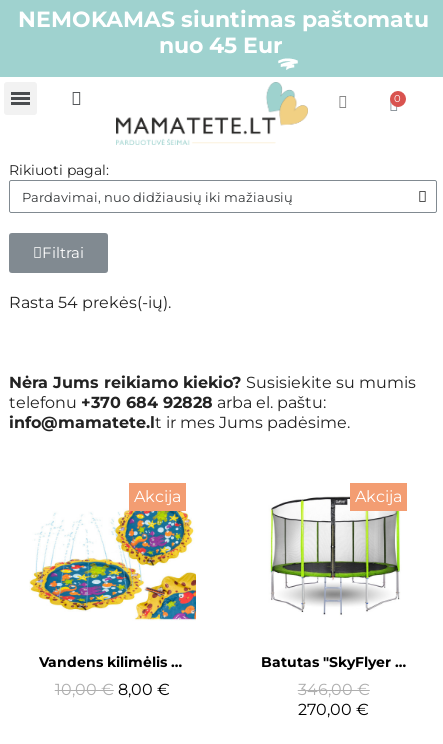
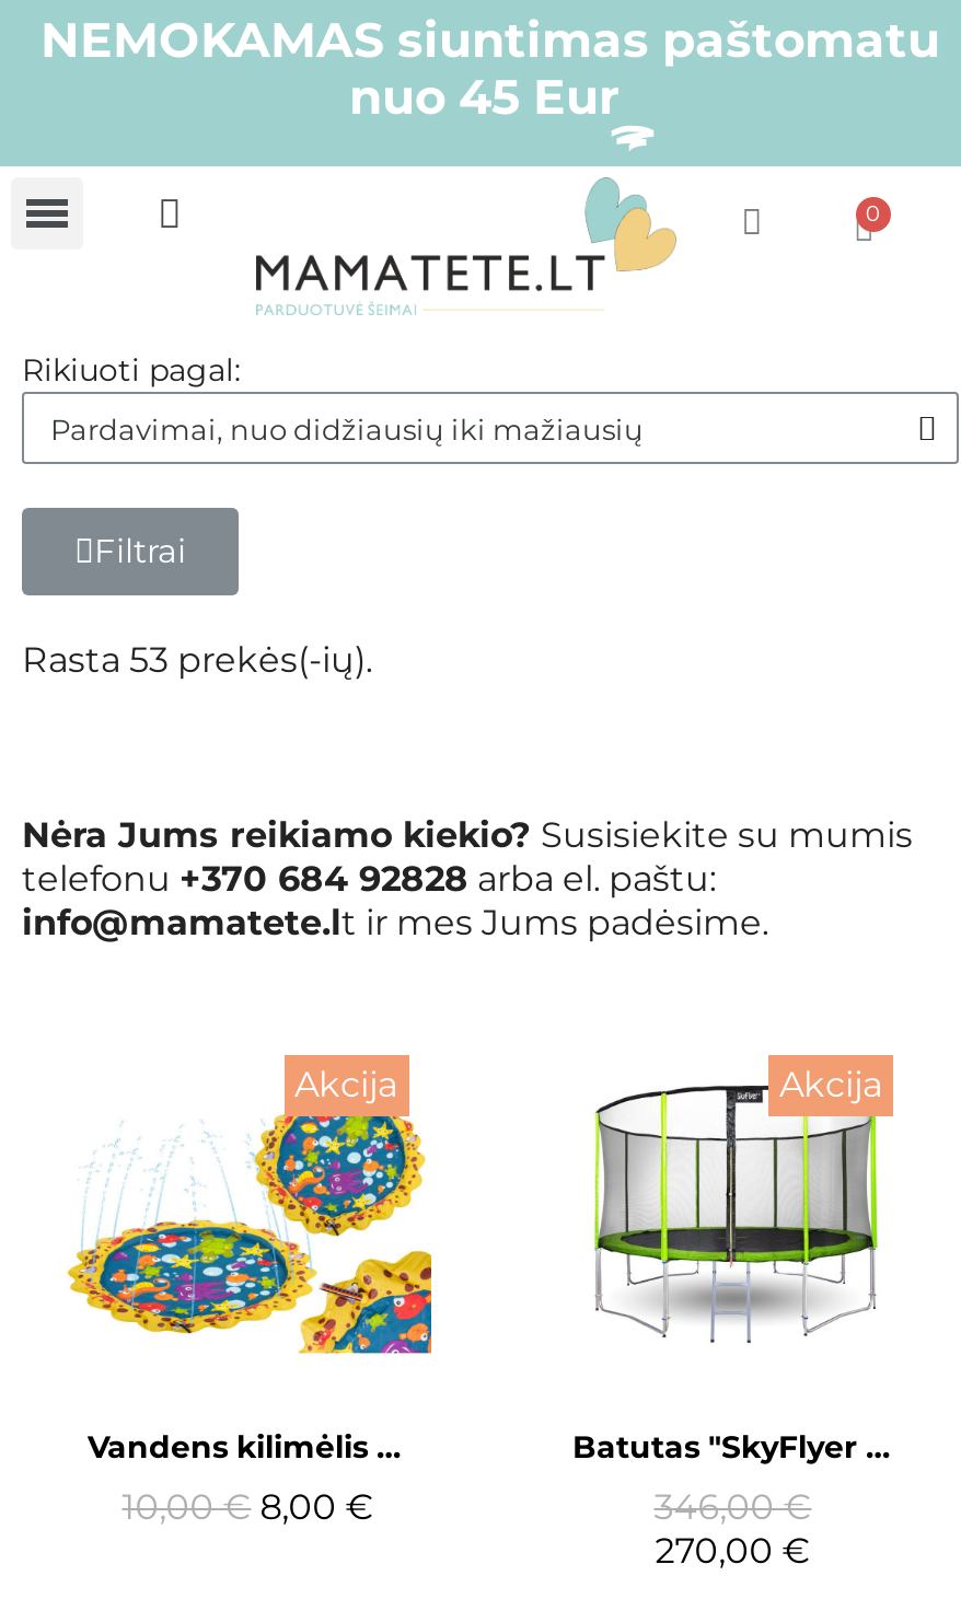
[9,293,171,312] Rasta 54 prekės(-ių). -> [22,639,372,681] Rasta 53 prekės(-ių).

